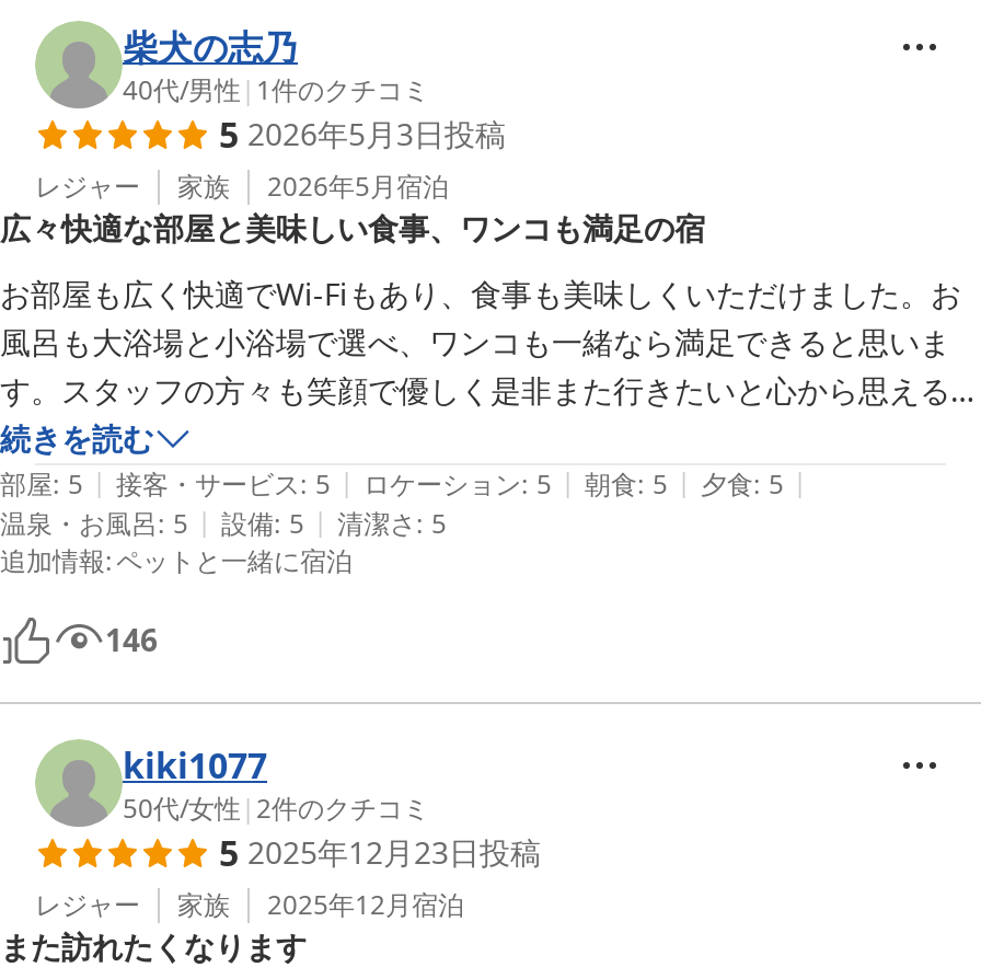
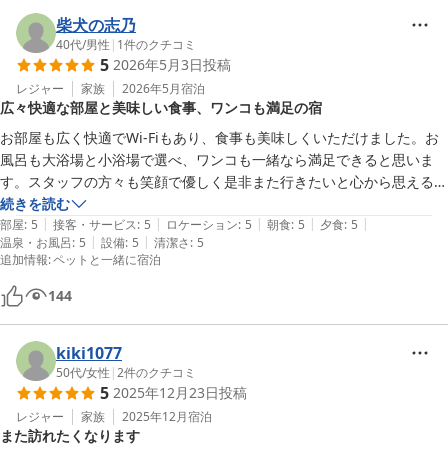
[105,619,158,660] 146 -> [48,286,72,305] 144

